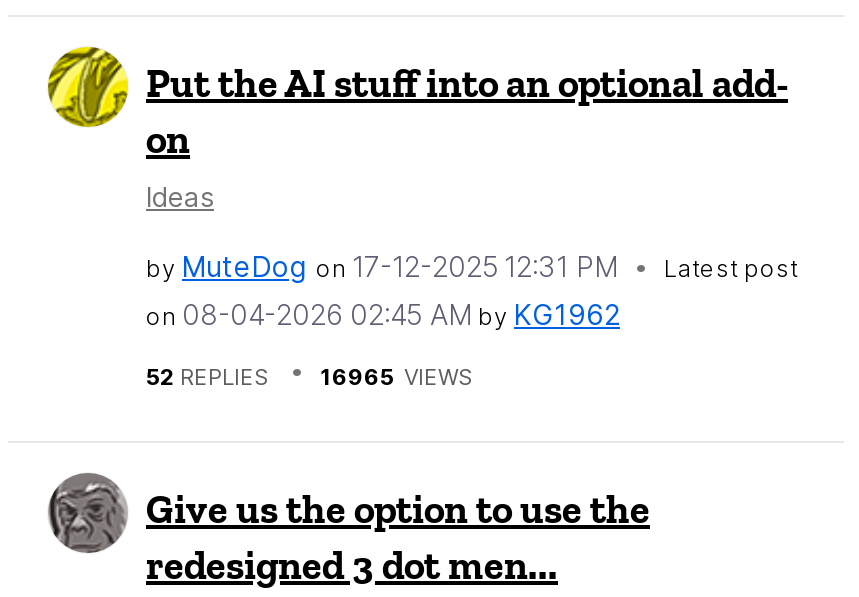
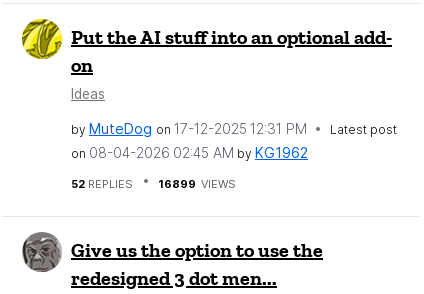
[146,362,474,390] 52 REPLIES 16965 VIEWS -> [71,176,236,190] 52 REPLIES 16899 VIEWS

